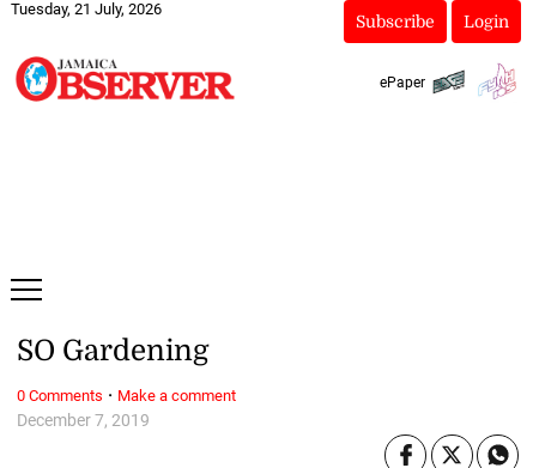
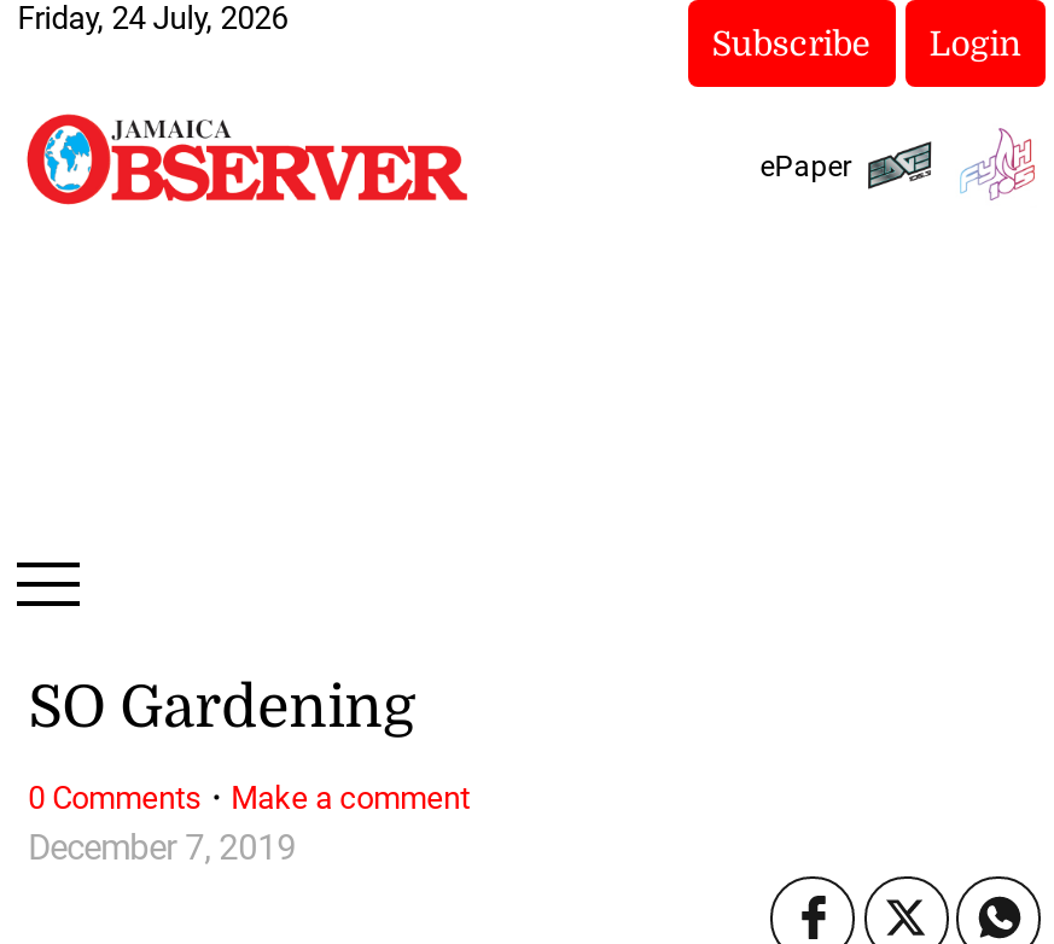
[11,0,162,18] Tuesday, 21 July, 2026 -> [17,0,288,36] Friday, 24 July, 2026

